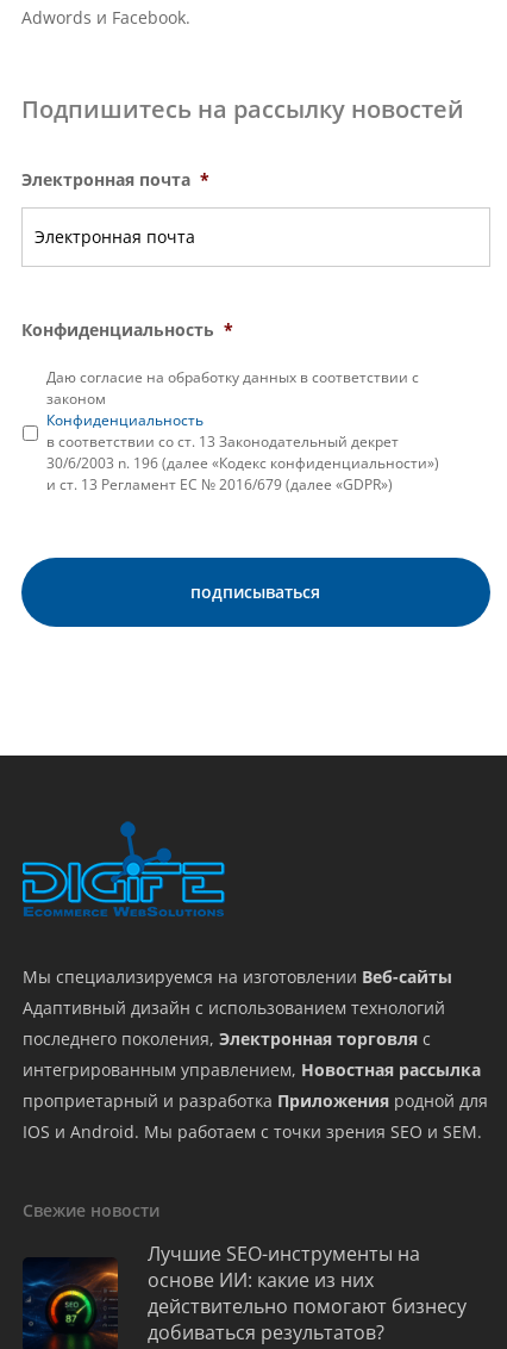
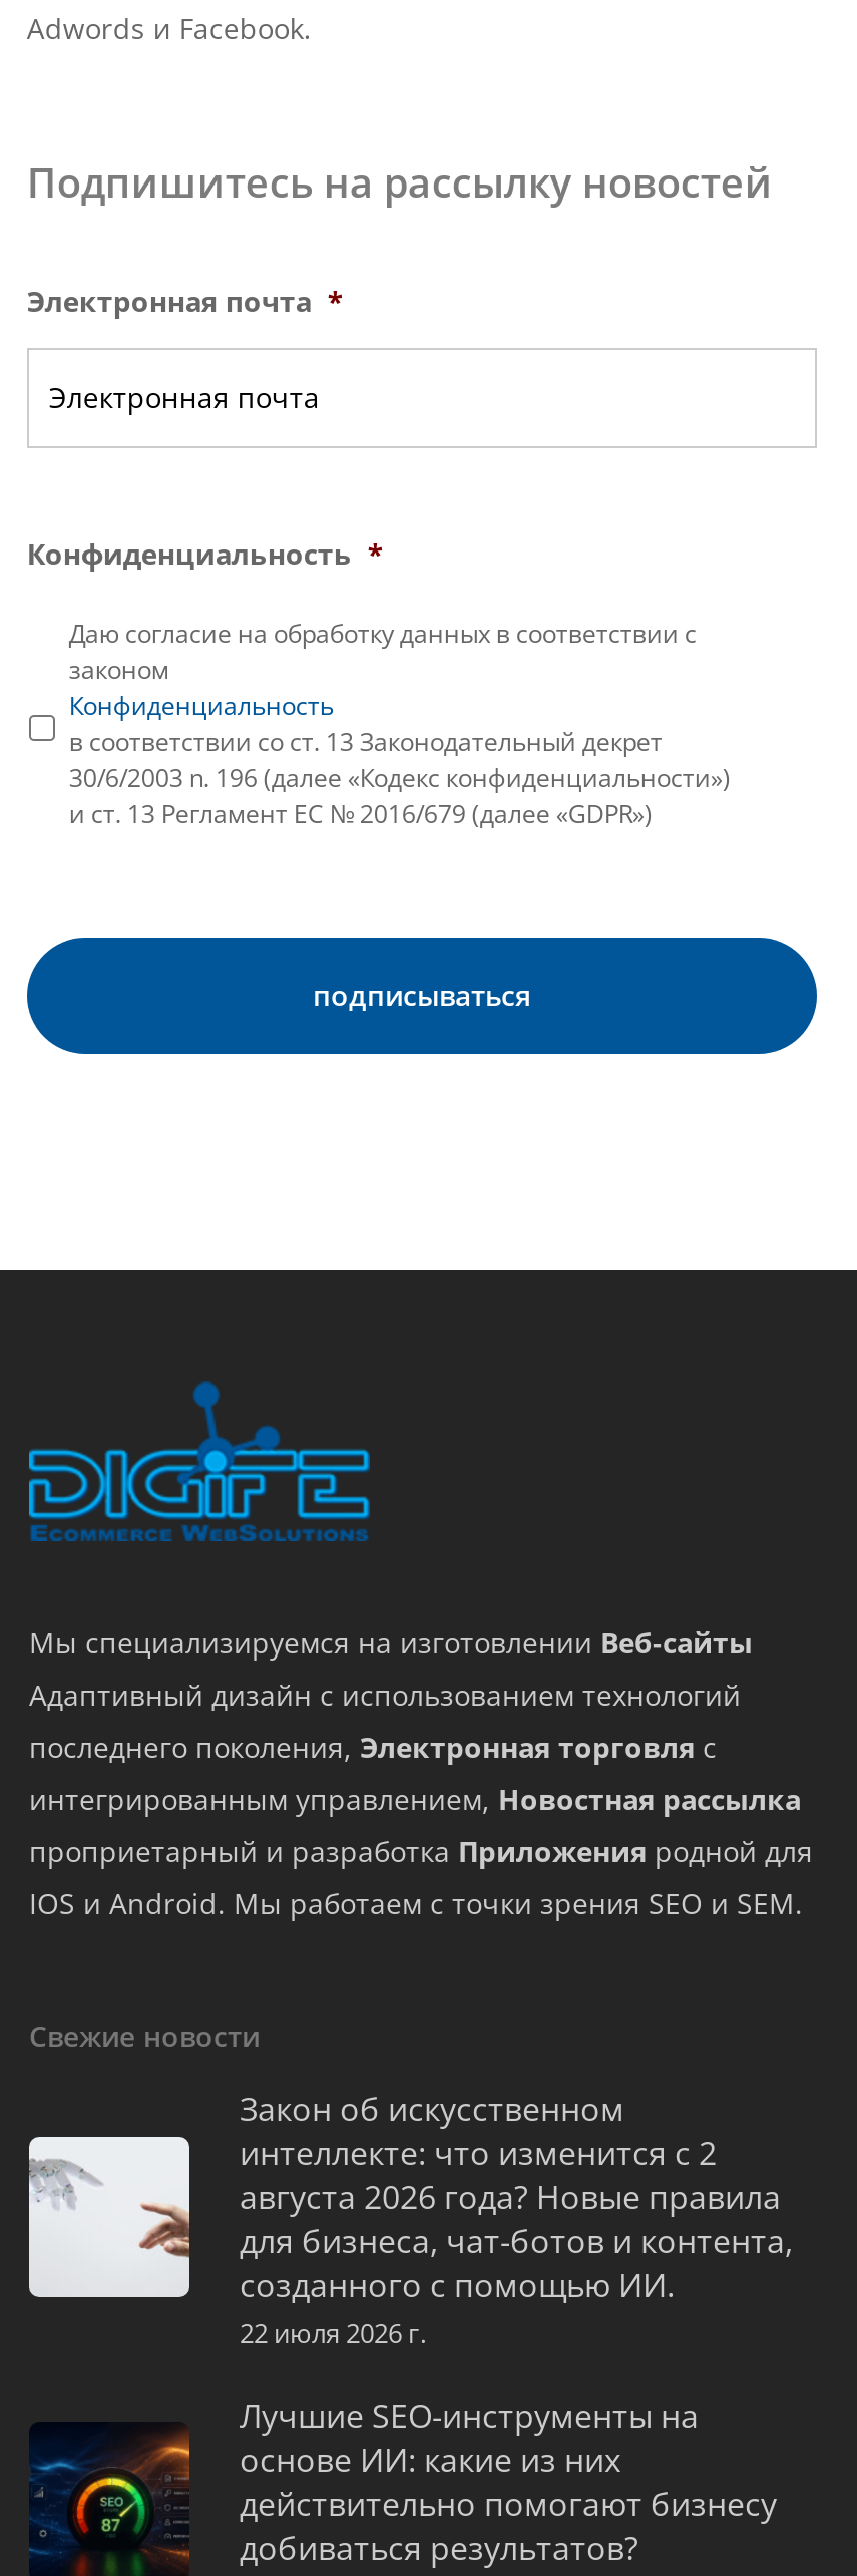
none -> [27,2087,793,2351] [image] | Закон об искусственном | интеллекте: что изменится с 2 | августа 2026 года? Новые правила | для бизнеса, чат-ботов и контента, | созданного с помощью ИИ. | 22 июля 2026 г.

